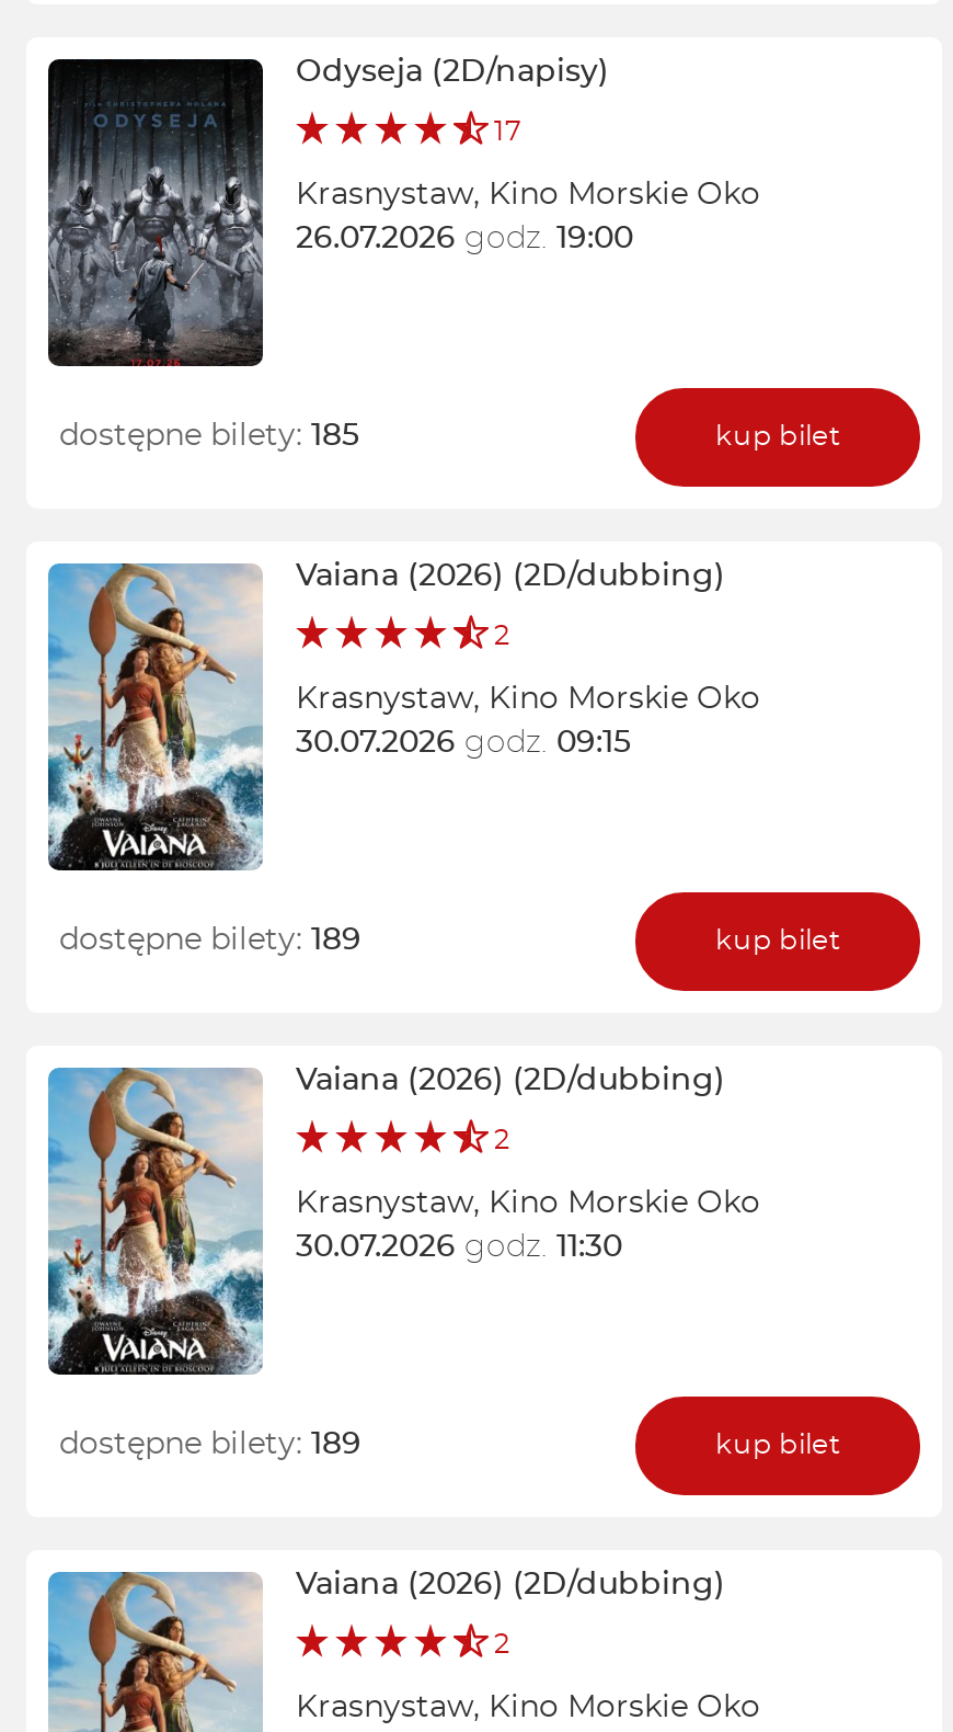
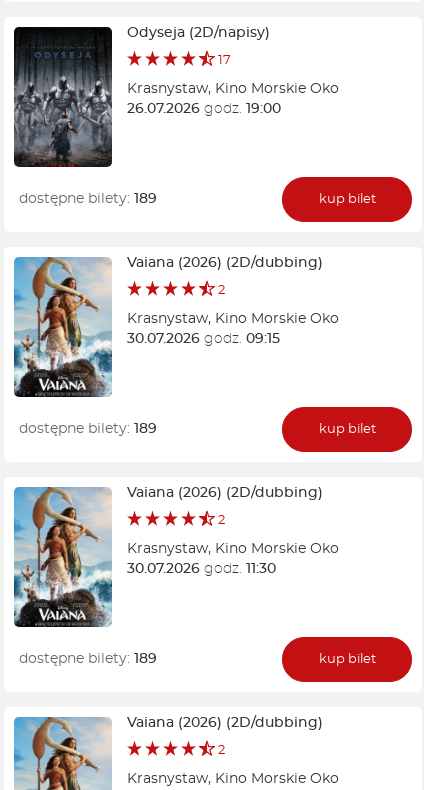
[59,421,359,452] dostępne bilety: 185 -> [19,192,157,206] dostępne bilety: 189

